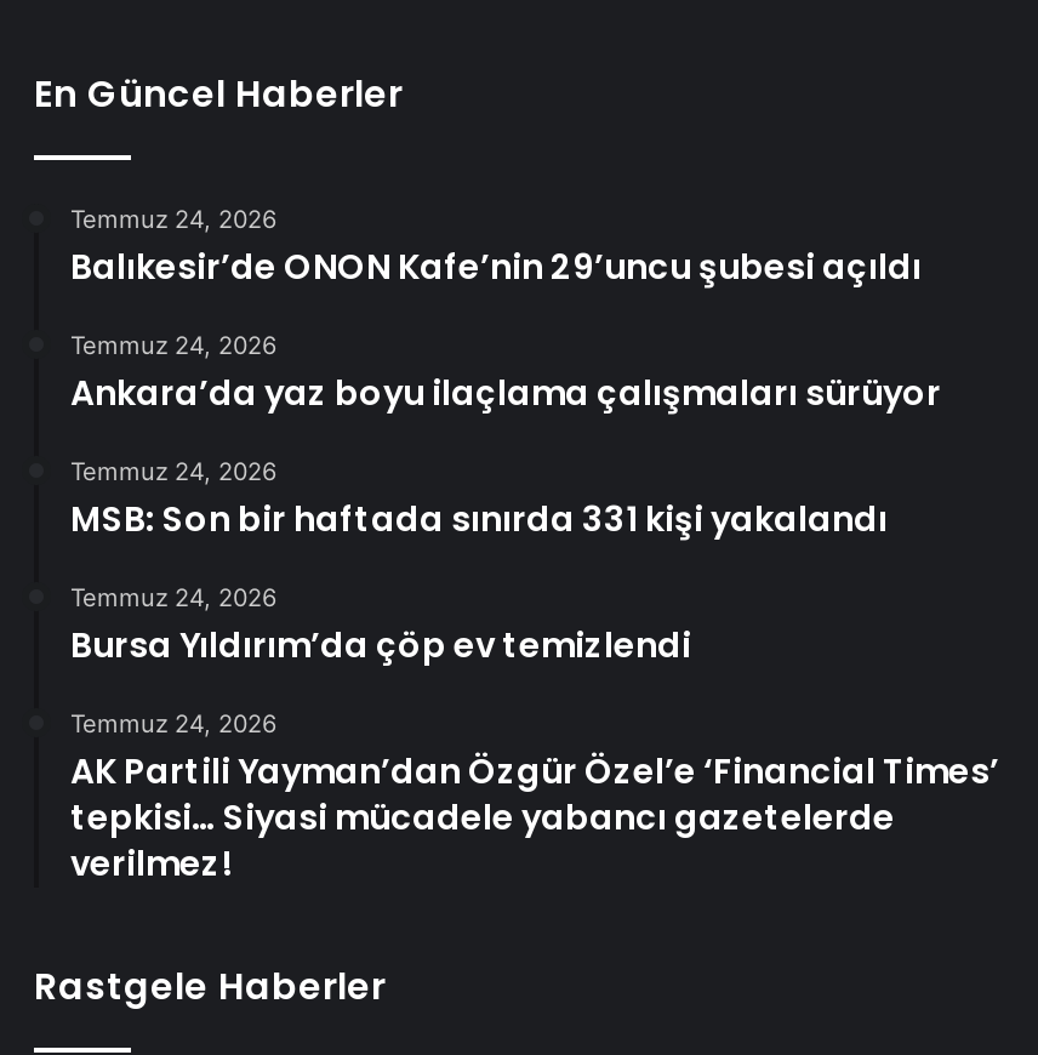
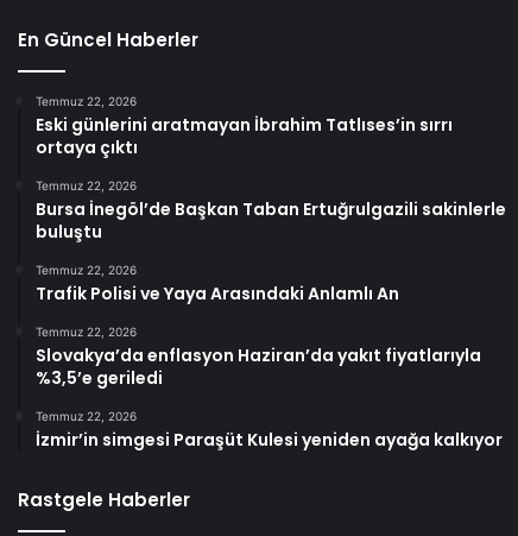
[70,203,922,290] Temmuz 24, 2026 | Balıkesir’de ONON Kafe’nin 29’uncu şubesi açıldı -> [36,93,453,159] Temmuz 22, 2026 | Eski günlerini aratmayan İbrahim Tatlıses’in sırrı | ortaya çıktı
[70,329,941,416] Temmuz 24, 2026 | Ankara’da yaz boyu ilaçlama çalışmaları sürüyor -> [36,178,506,243] Temmuz 22, 2026 | Bursa İnegöl’de Başkan Taban Ertuğrulgazili sakinlerle | buluştu
[70,455,888,542] Temmuz 24, 2026 | MSB: Son bir haftada sınırda 331 kişi yakalandı -> [36,262,399,305] Temmuz 22, 2026 | Trafik Polisi ve Yaya Arasındaki Anlamlı An
[70,581,691,668] Temmuz 24, 2026 | Bursa Yıldırım’da çöp ev temizlendi -> [36,324,481,389] Temmuz 22, 2026 | Slovakya’da enflasyon Haziran’da yakıt fiyatlarıyla | %3,5’e geriledi
[70,707,999,886] Temmuz 24, 2026 | AK Partili Yayman’dan Özgür Özel’e ‘Financial Times’ | tepkisi… Siyasi mücadele yabancı gazetelerde | verilmez! -> [36,408,503,451] Temmuz 22, 2026 | İzmir’in simgesi Paraşüt Kulesi yeniden ayağa kalkıyor

